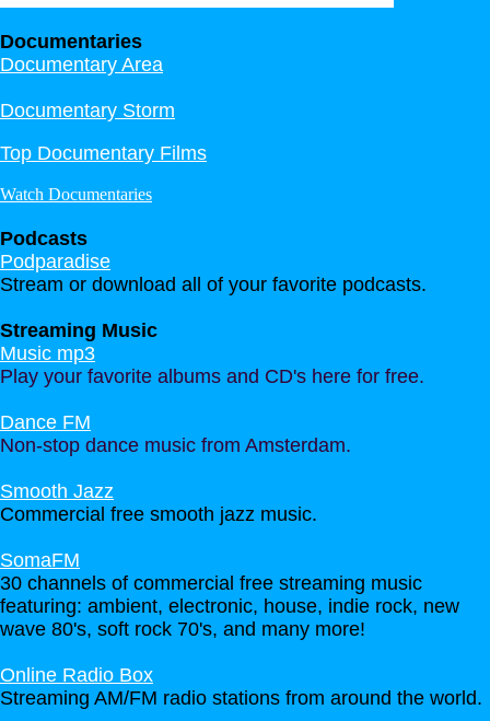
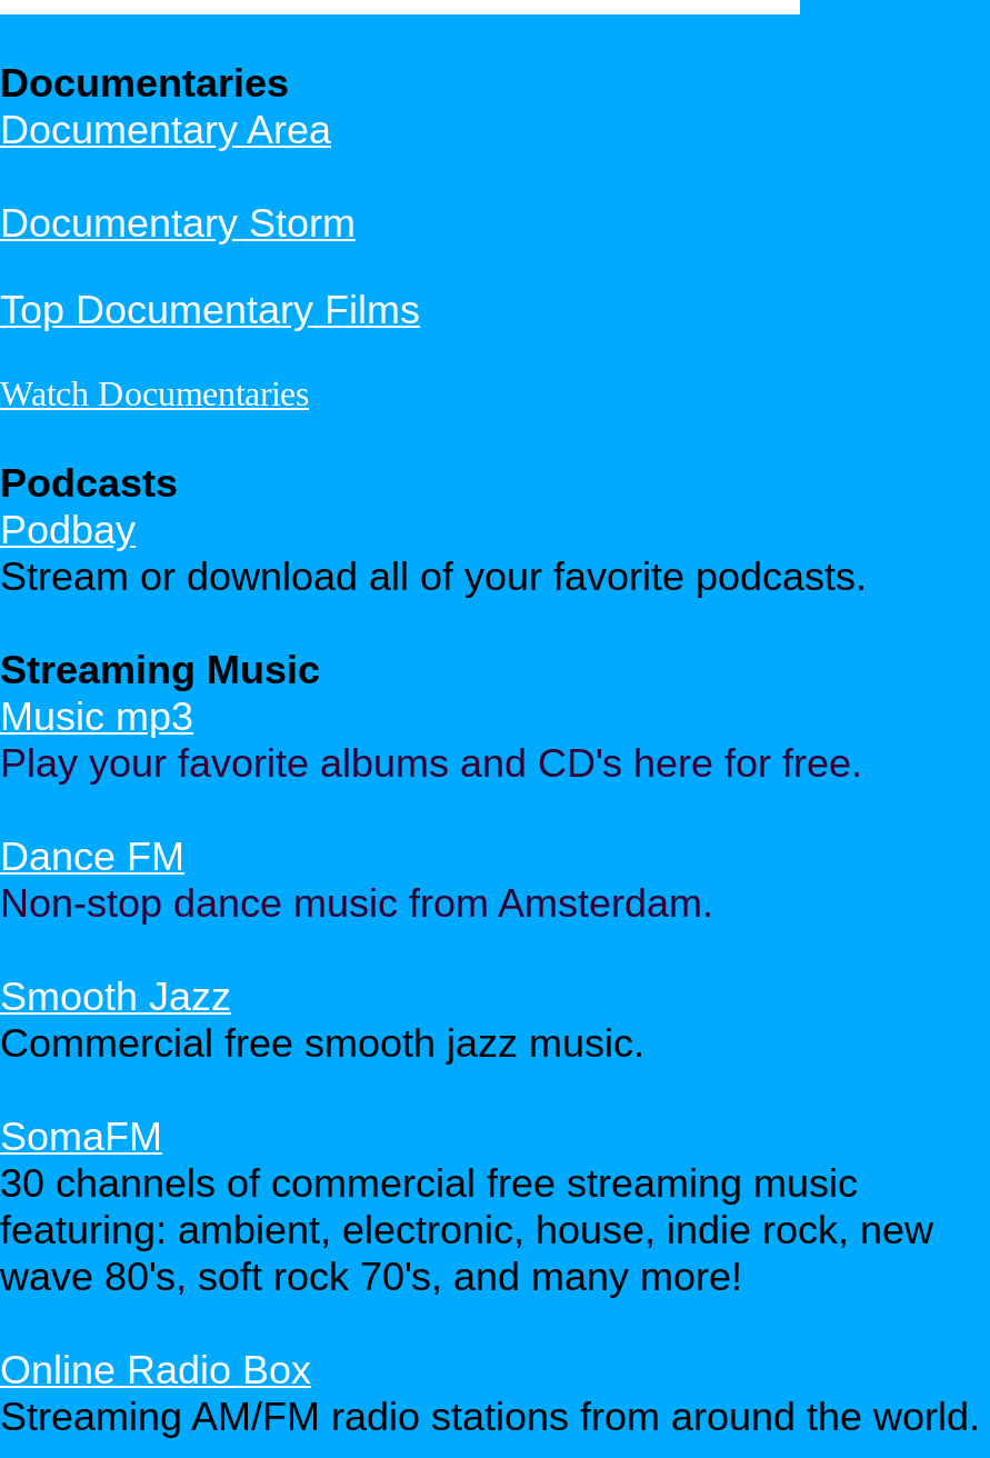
[0,251,110,272] Podparadise -> [0,508,136,552] Podbay

